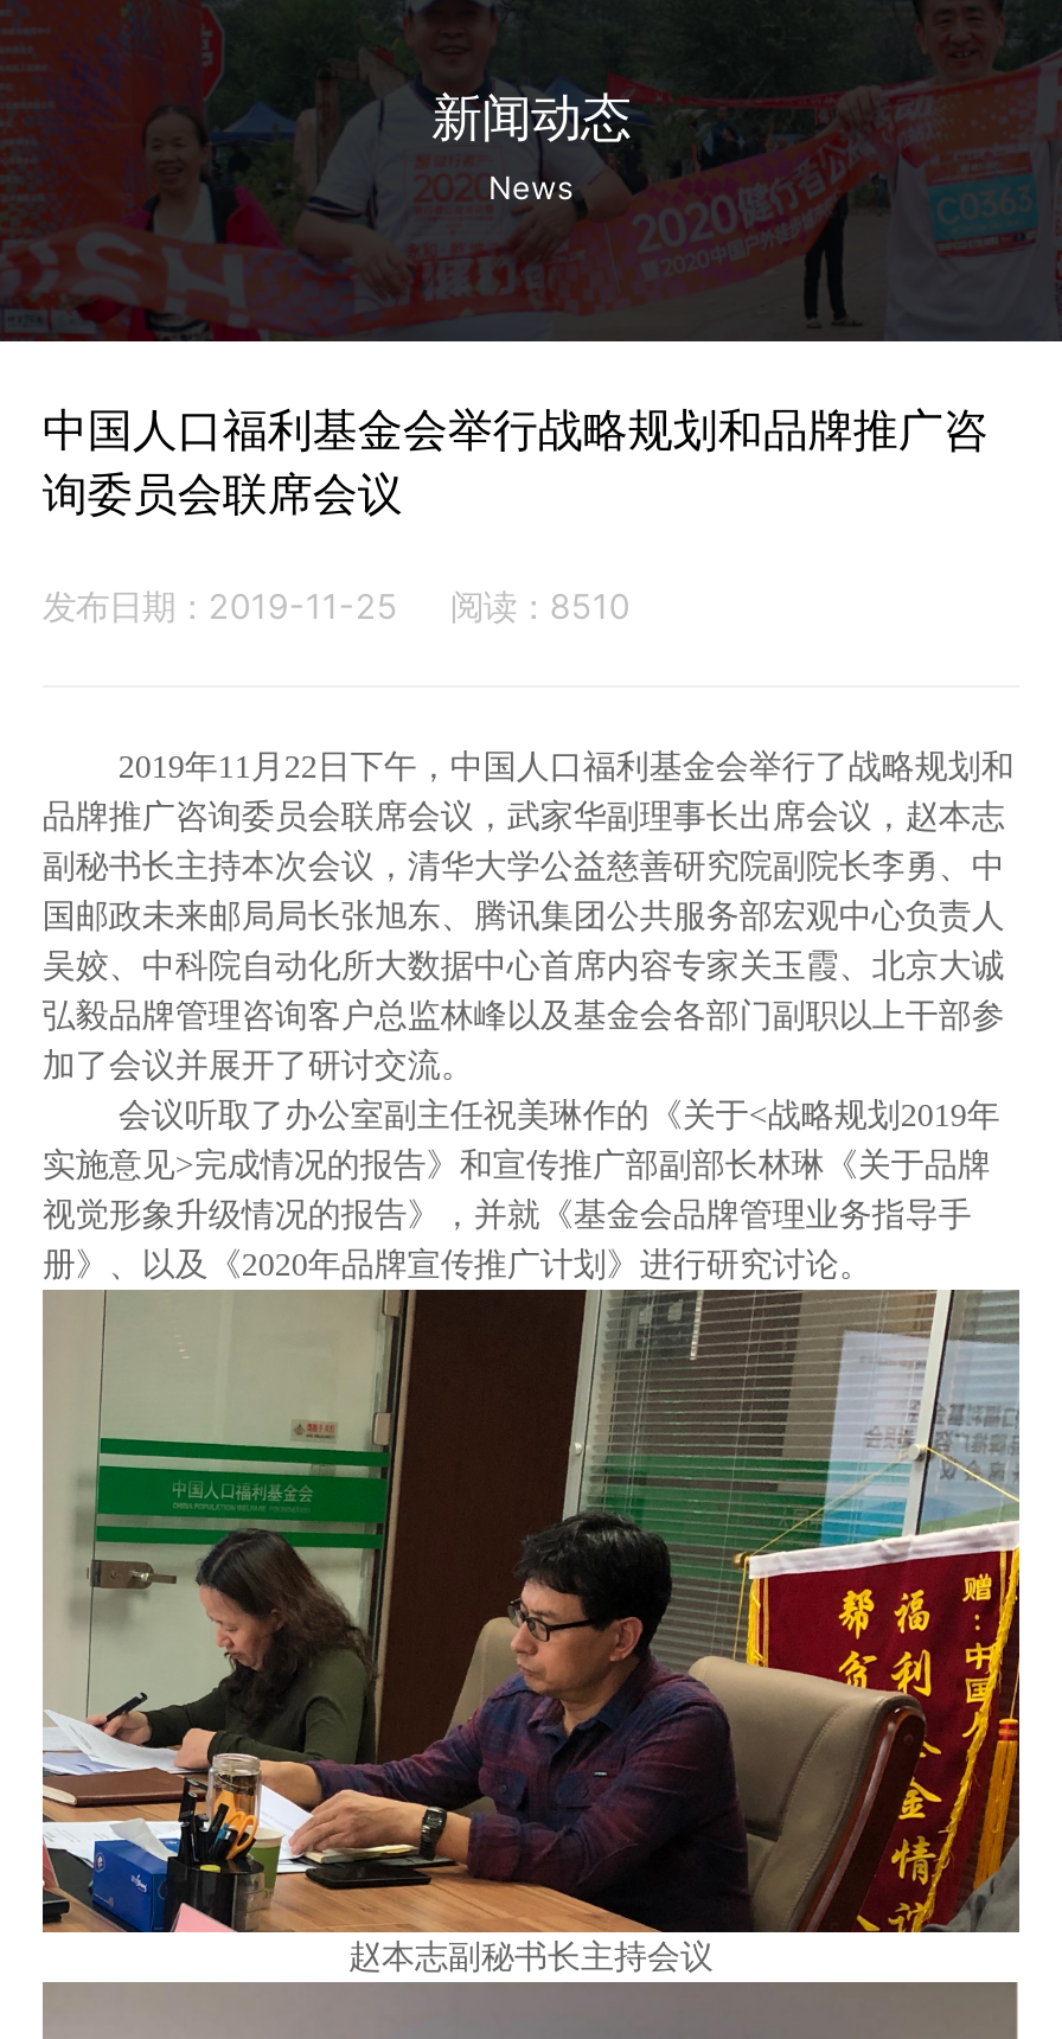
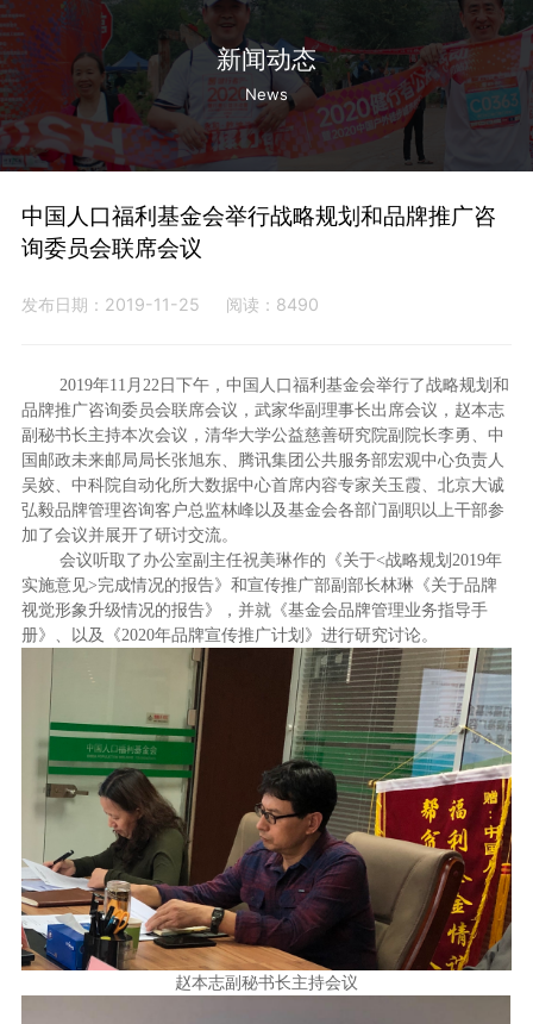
[42,585,630,625] 发布日期：2019-11-25 阅读：8510 -> [21,294,319,314] 发布日期：2019-11-25 阅读：8490

